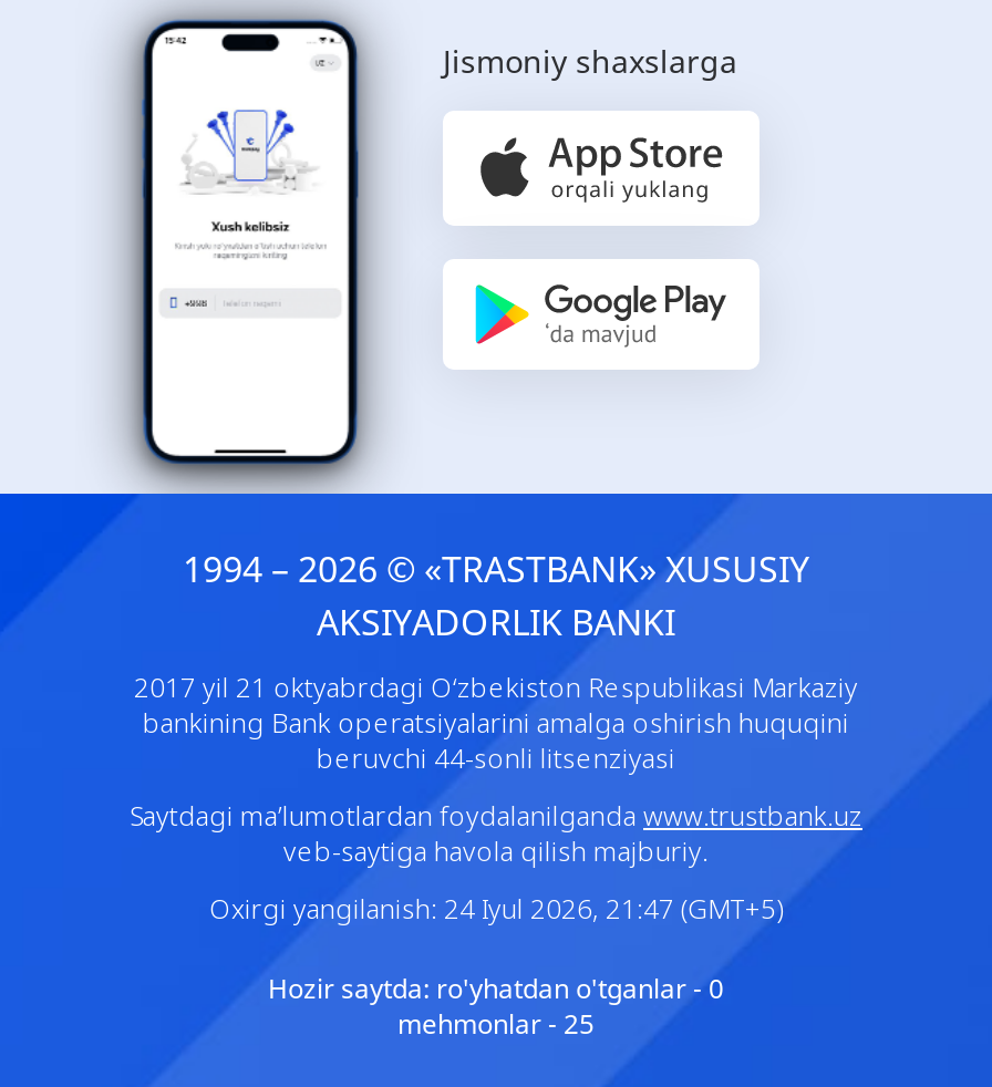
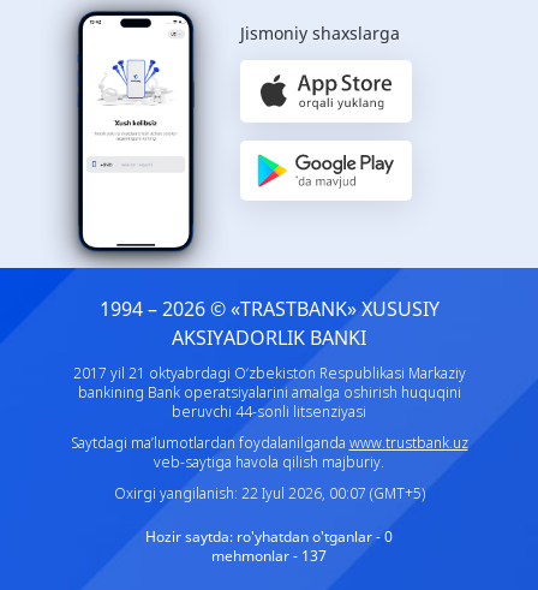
[209,889,783,927] Oxirgi yangilanish: 24 Iyul 2026, 21:47 (GMT+5) -> [113,483,425,503] Oxirgi yangilanish: 22 Iyul 2026, 00:07 (GMT+5)
[397,1004,595,1042] mehmonlar - 25 -> [211,545,327,565] mehmonlar - 137

